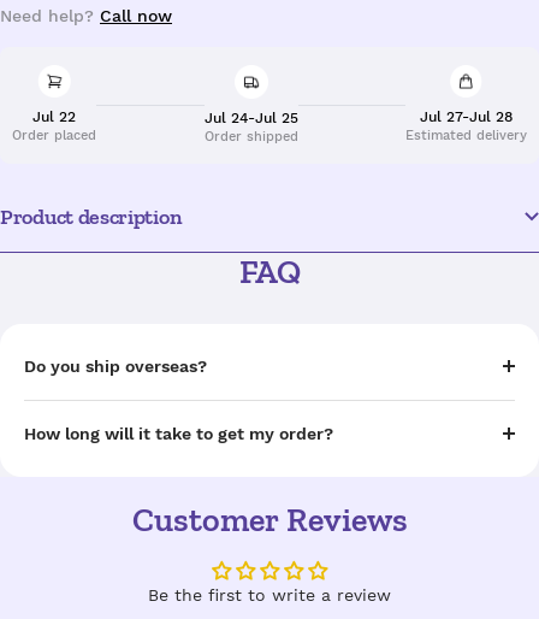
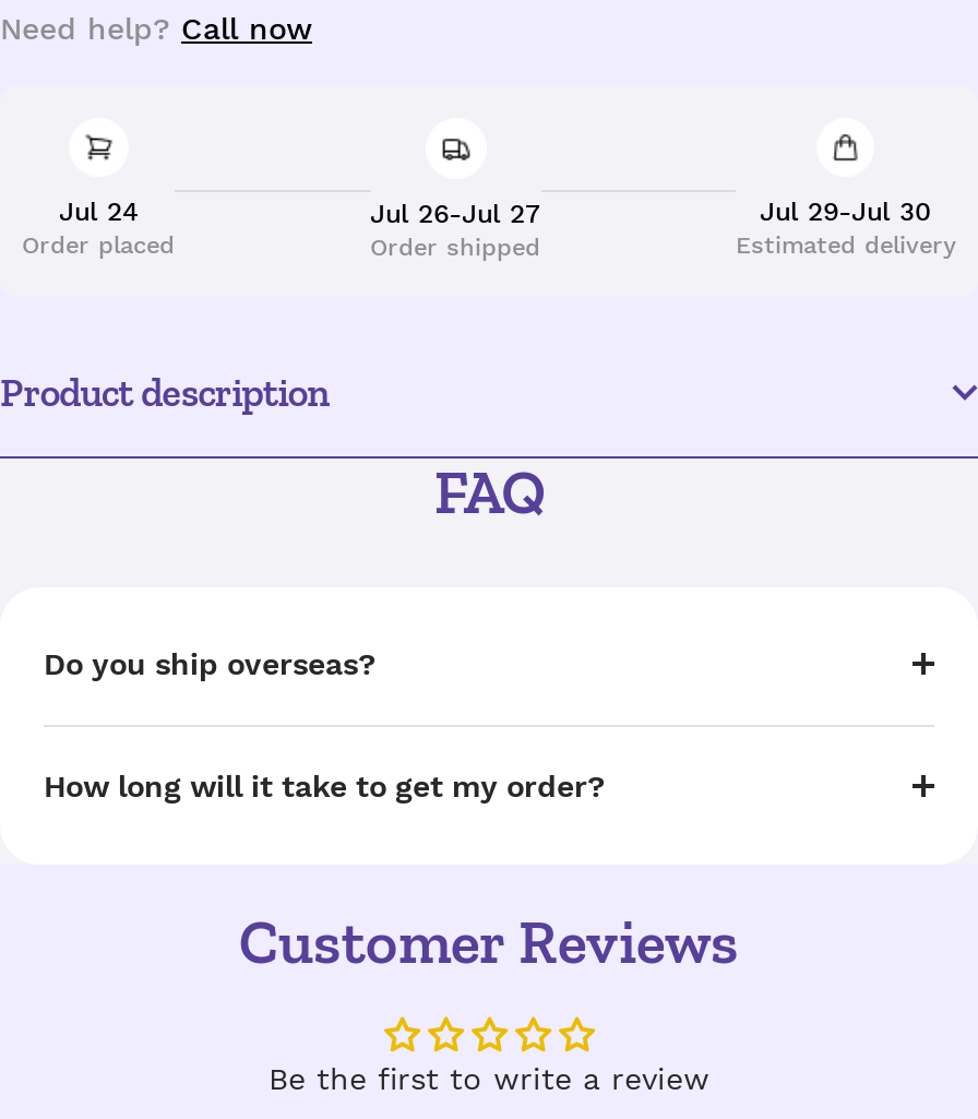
[32,108,76,125] Jul 22 -> [59,196,138,226] Jul 24
[204,109,298,126] Jul 24-Jul 25 -> [370,198,540,228] Jul 26-Jul 27
[420,108,513,125] Jul 27-Jul 28 -> [760,196,932,226] Jul 29-Jul 30

